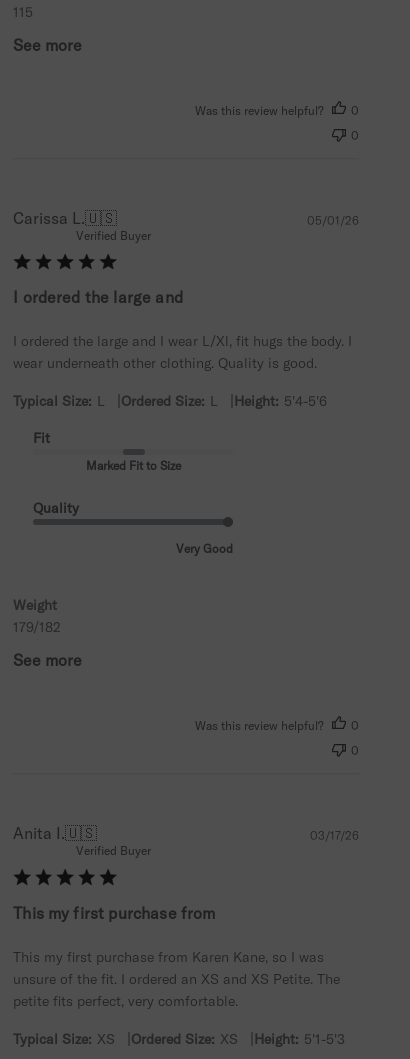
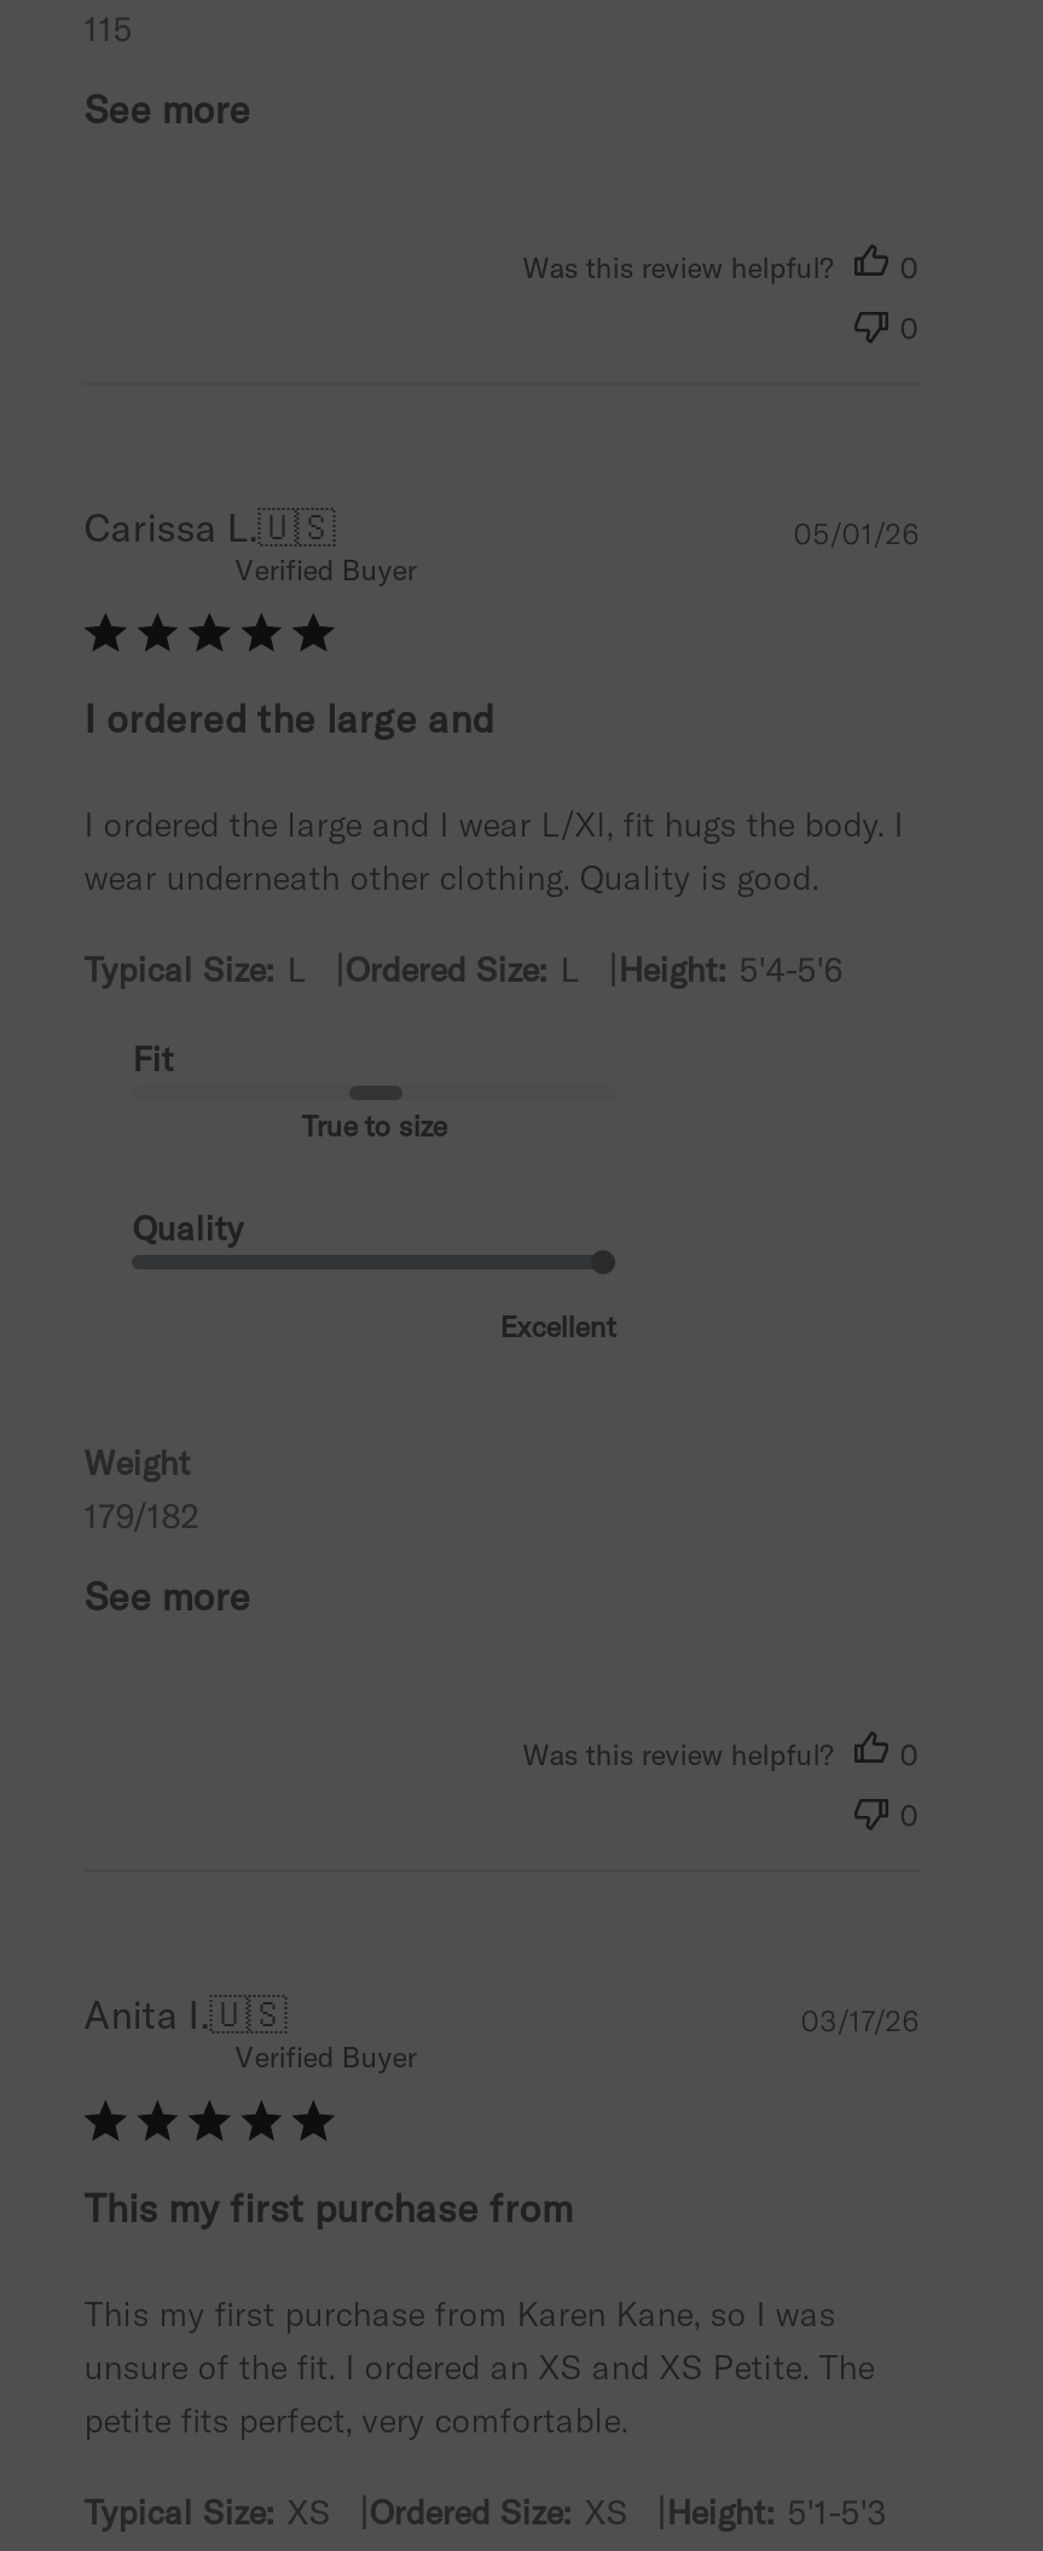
[86,458,181,473] Marked Fit to Size -> [301,1108,446,1145] True to size
[176,541,233,556] Very Good -> [500,1309,616,1345] Excellent

